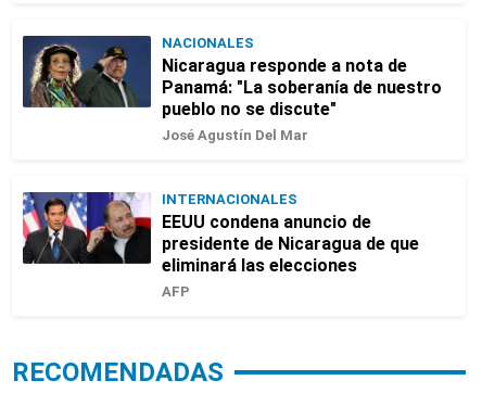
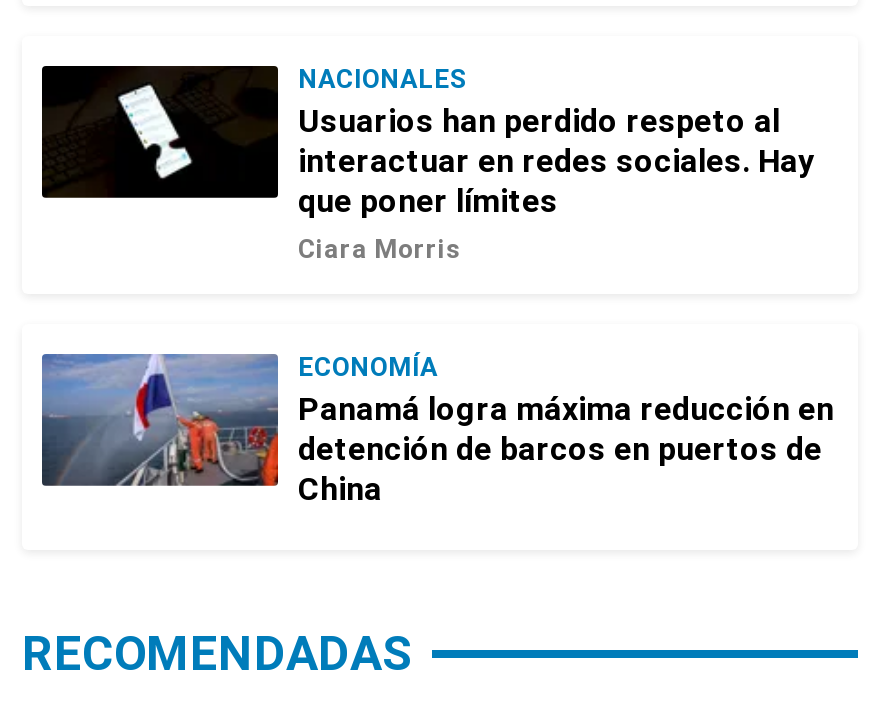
[23,35,442,143] [image] | Nicaragua responde a nota de | Panamá: "La soberanía de nuestro | pueblo no se discute" | José Agustín Del Mar -> [42,64,814,264] [image] | Usuarios han perdido respeto al | interactuar en redes sociales. Hay | que poner límites | Ciara Morris
[22,191,419,300] [image] | INTERNACIONALES | EEUU condena anuncio de | presidente de Nicaragua de que | eliminará las elecciones | AFP -> [40,352,834,508] [image] | ECONOMÍA | Panamá logra máxima reducción en | detención de barcos en puertos de | China

